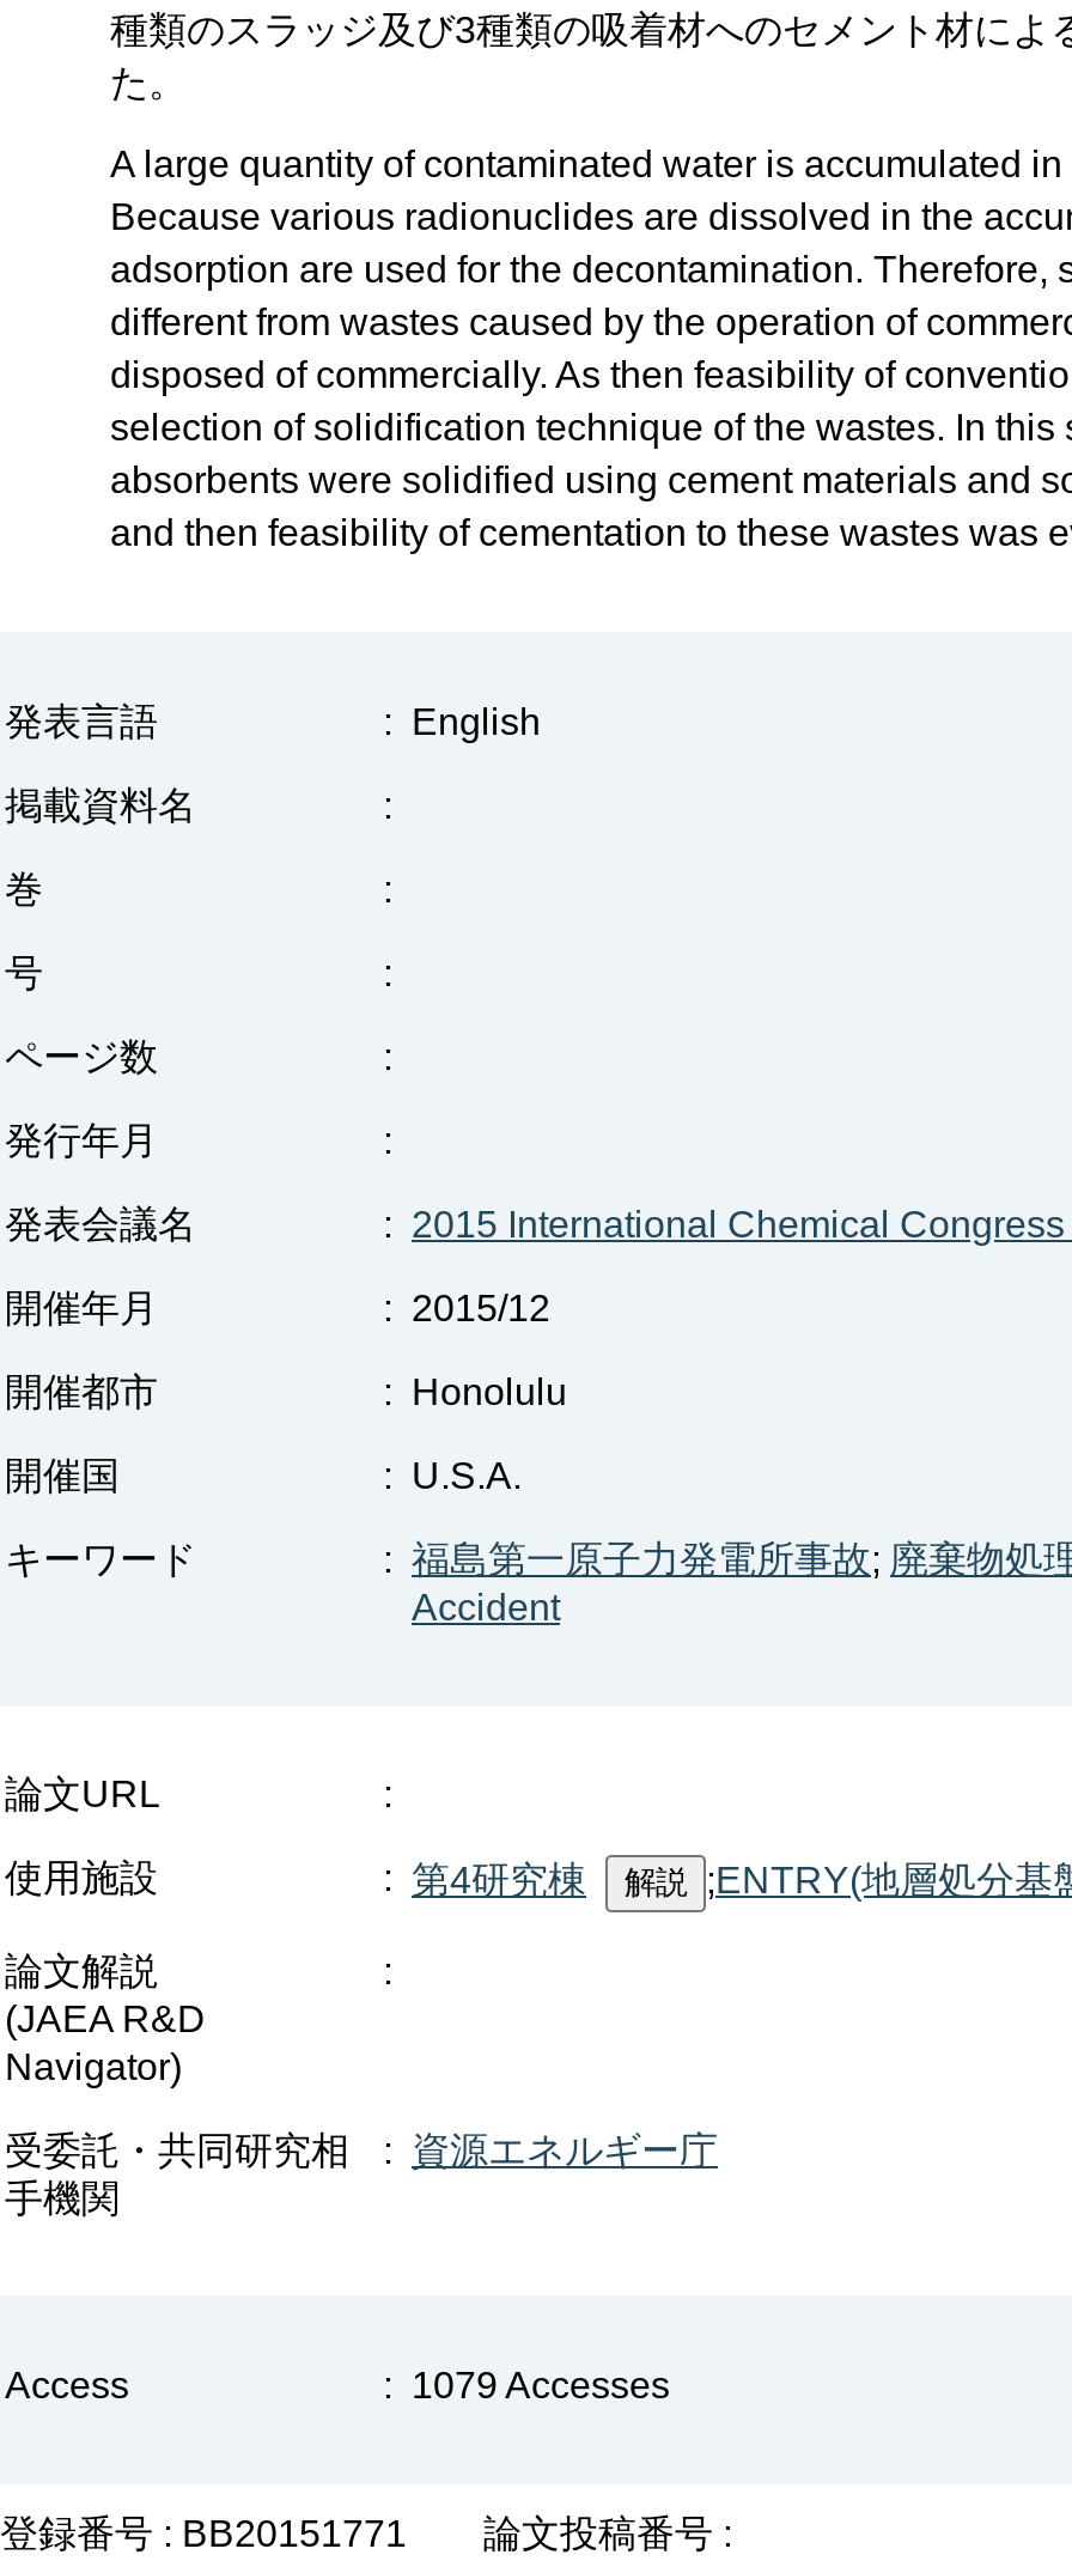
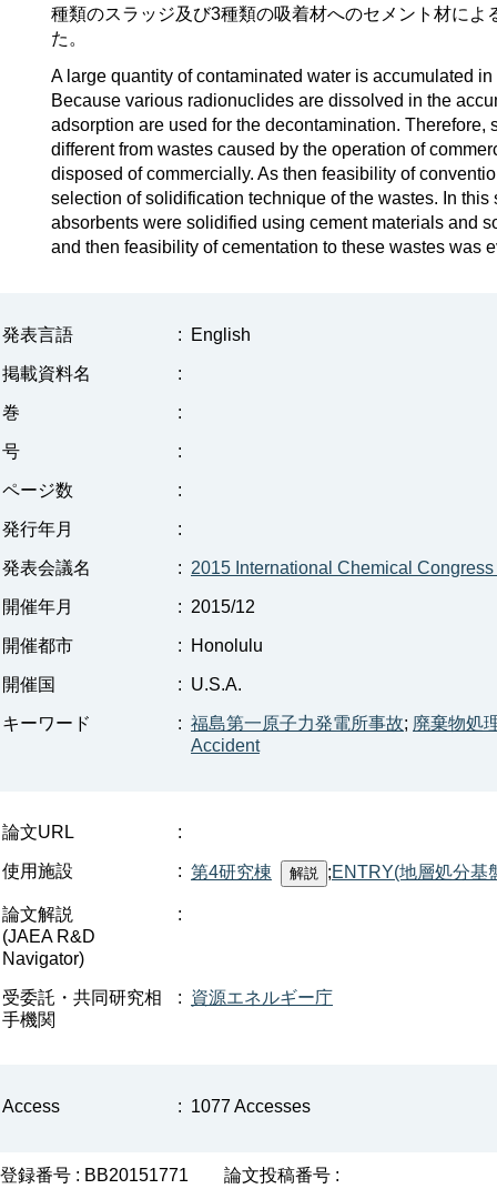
[383,2364,670,2404] : 1079 Accesses -> [177,1096,311,1115] : 1077 Accesses

